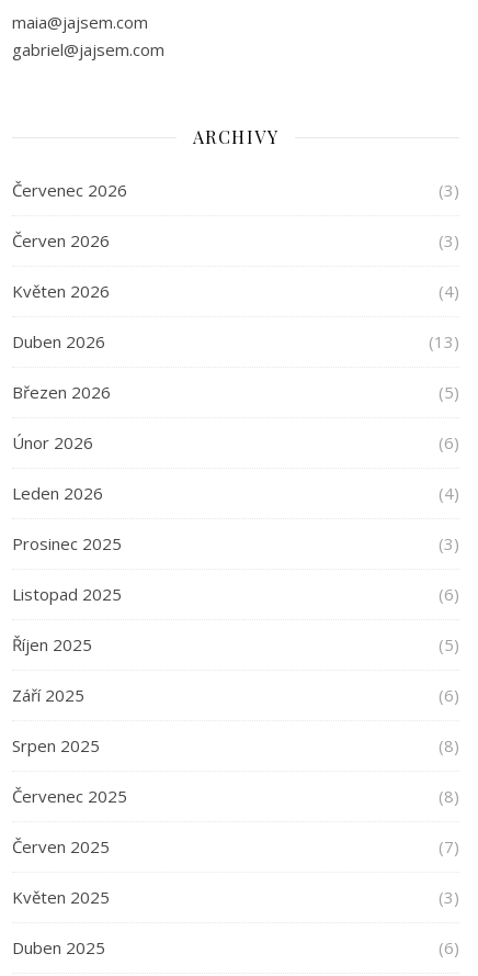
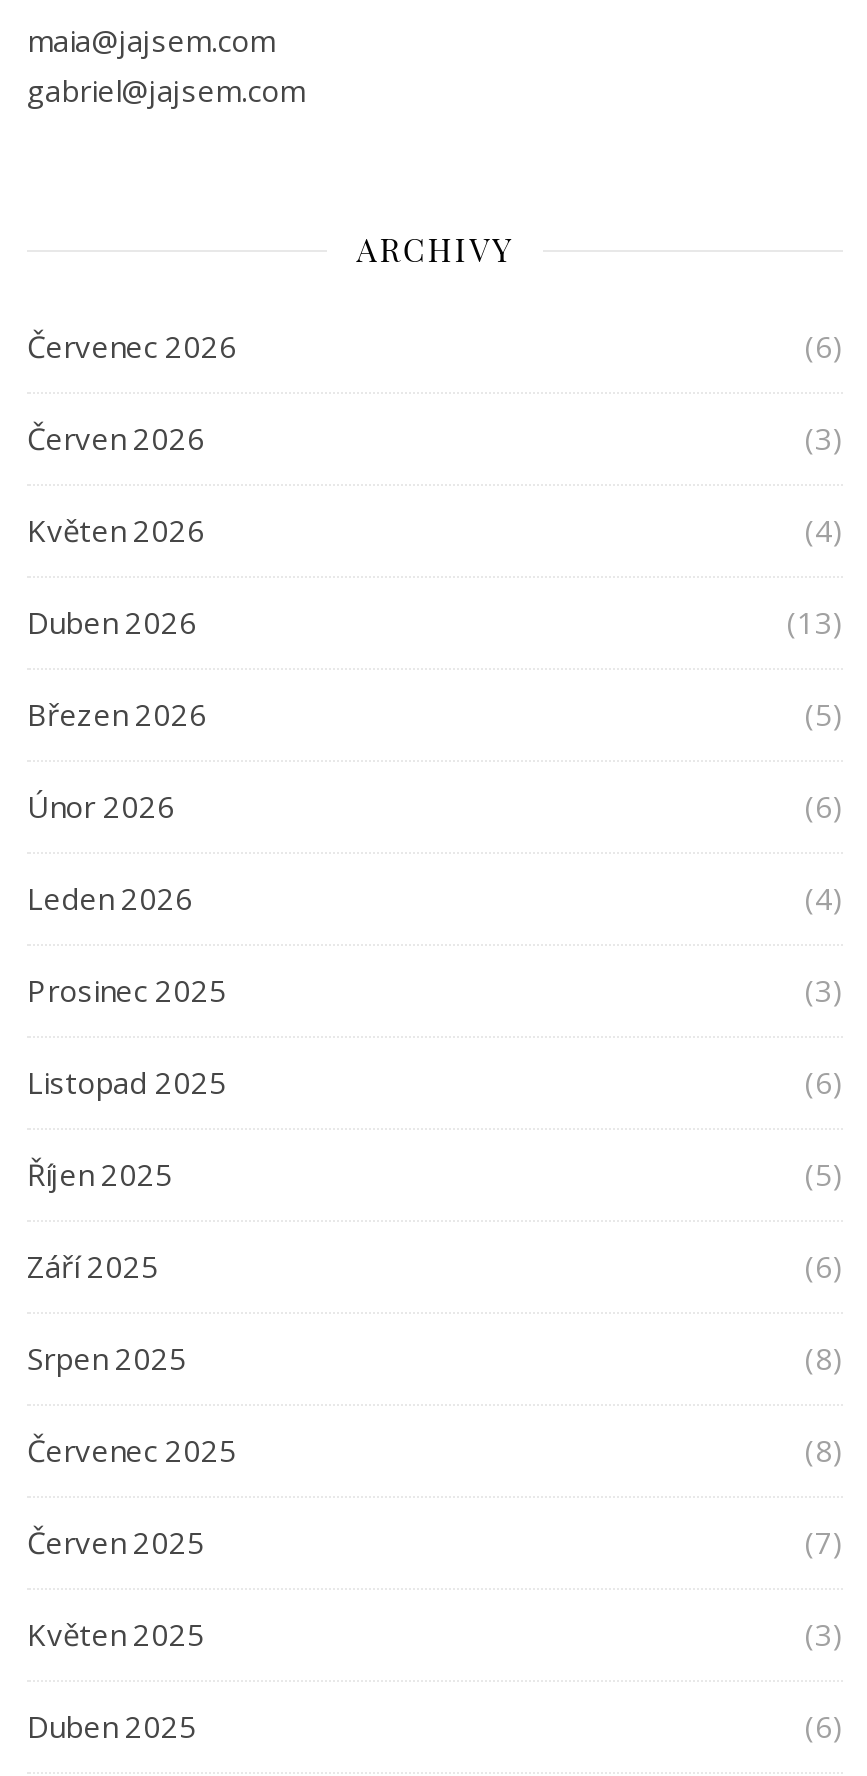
[434,179,459,201] (3) -> [797,327,843,367] (6)

